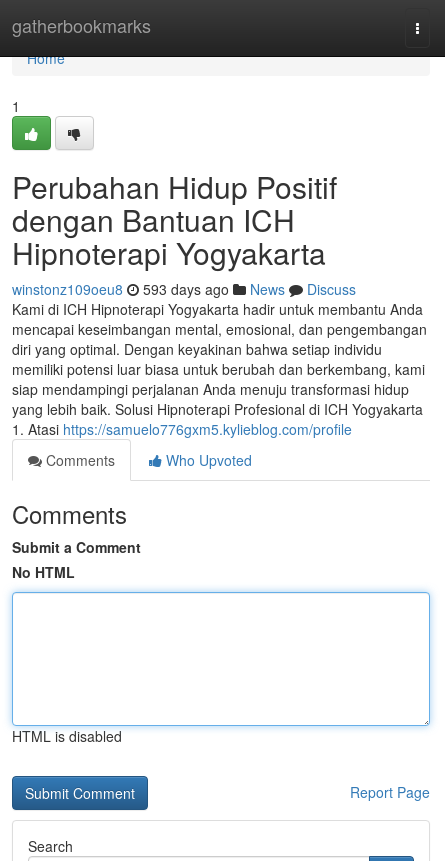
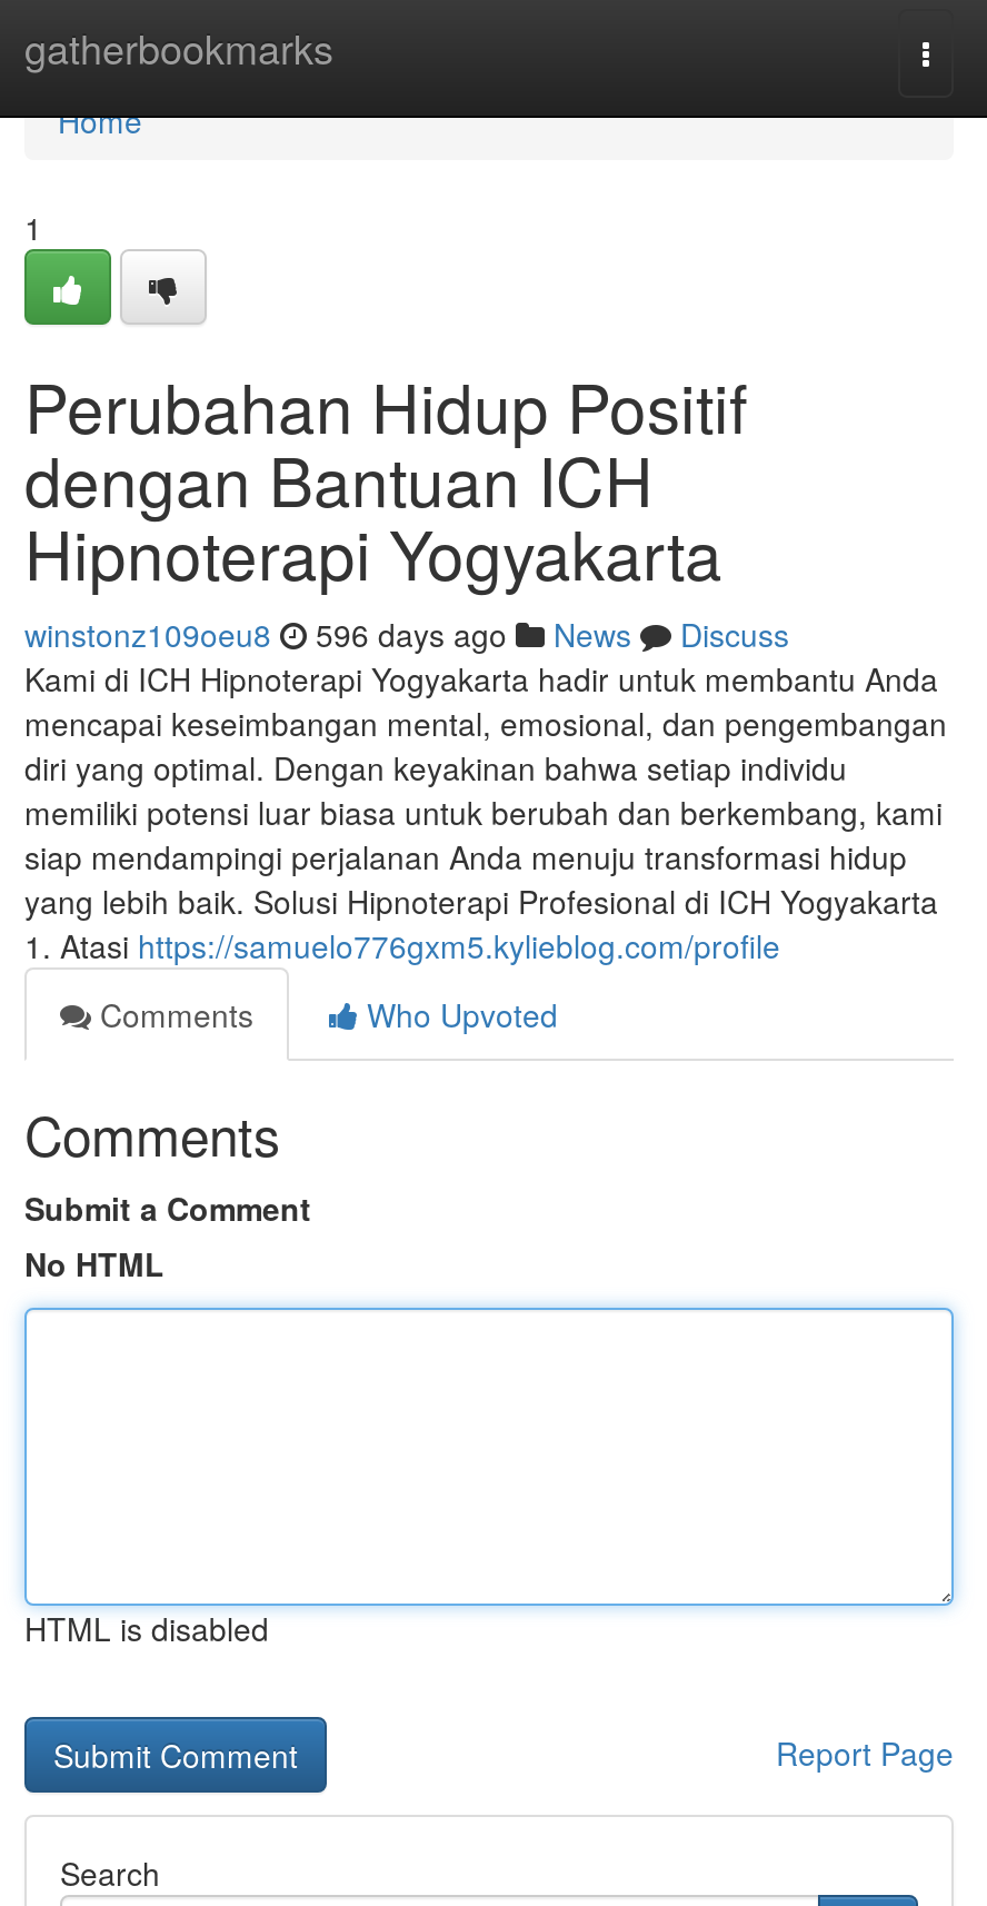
[12,279,356,299] winstonz109oeu8 593 days ago News Discuss -> [24,612,789,656] winstonz109oeu8 596 days ago News Discuss

